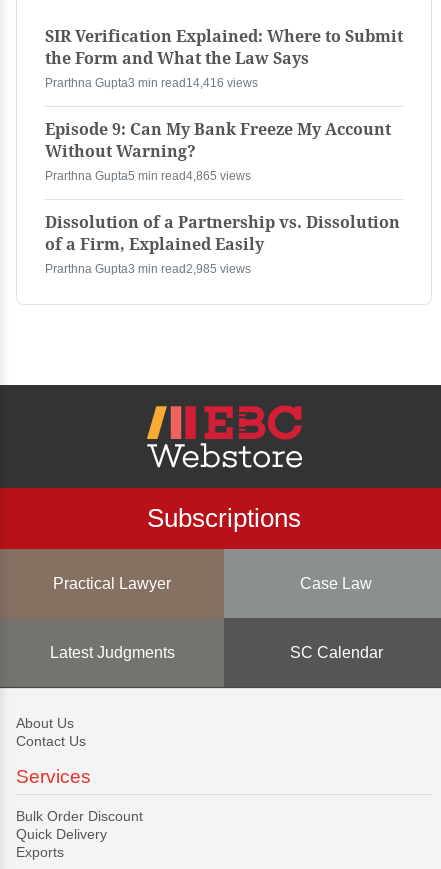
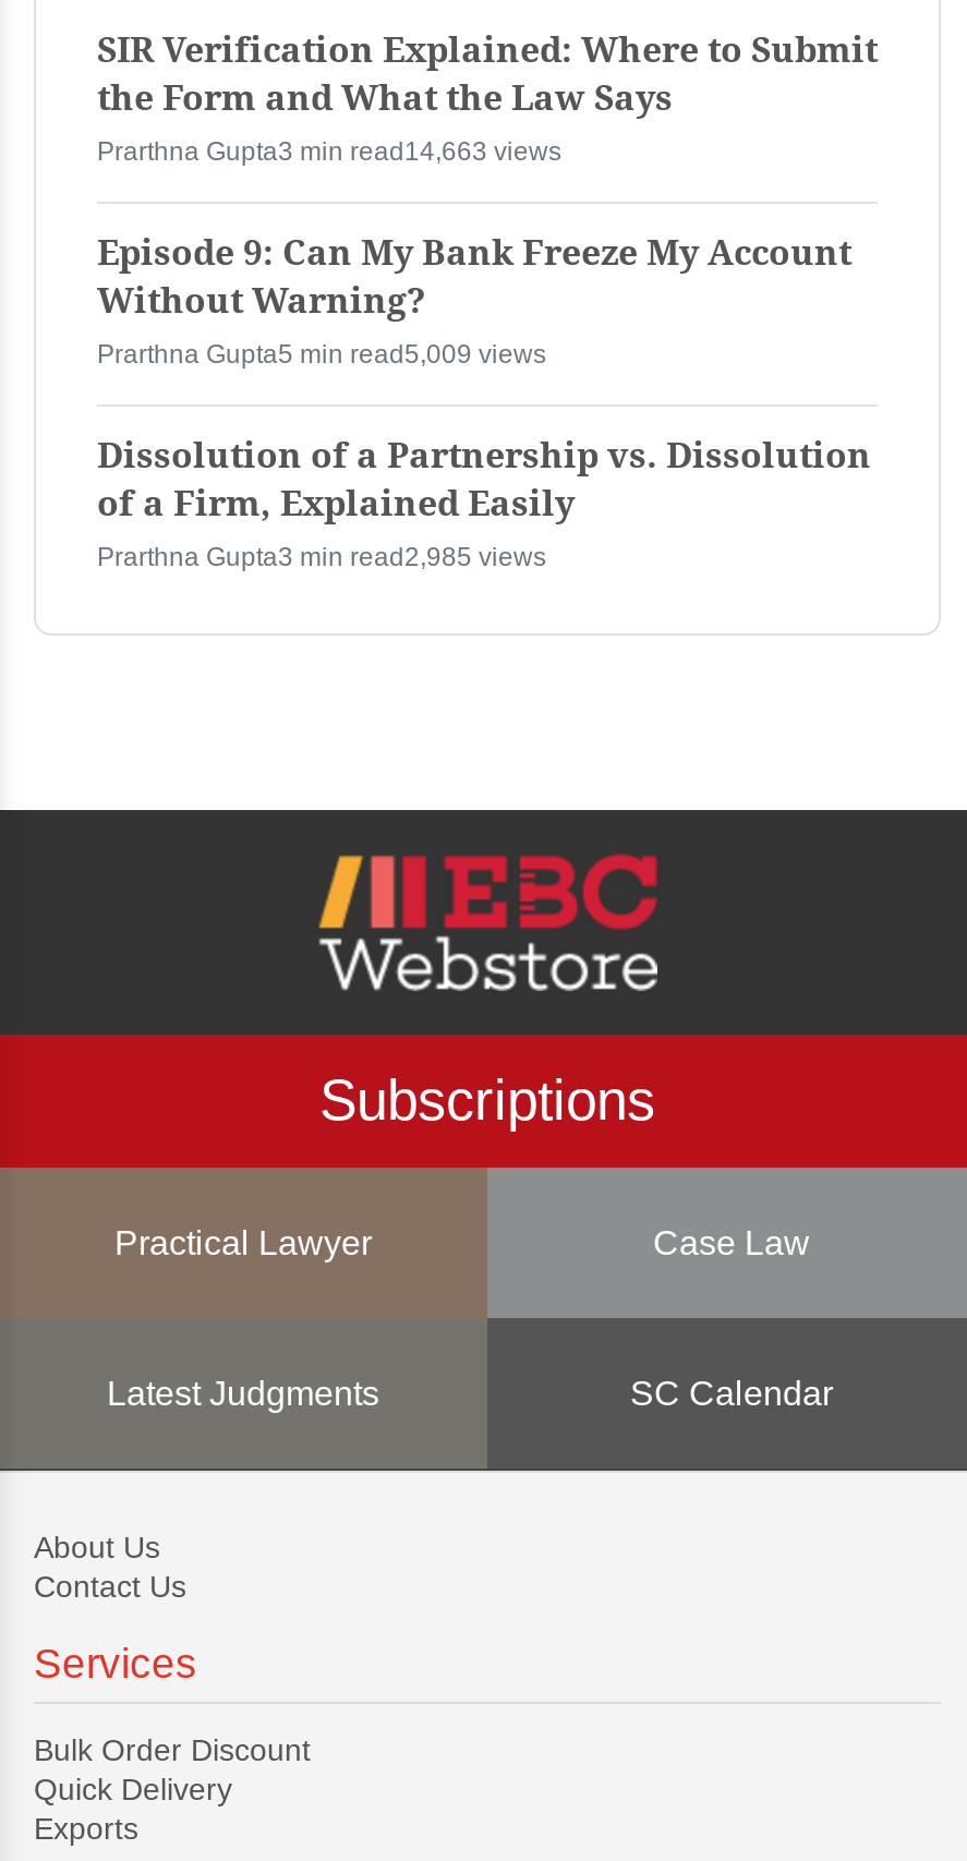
[45,76,258,90] Prarthna Gupta3 min read14,416 views -> [97,136,561,167] Prarthna Gupta3 min read14,663 views
[45,169,251,183] Prarthna Gupta5 min read4,865 views -> [97,339,546,370] Prarthna Gupta5 min read5,009 views

